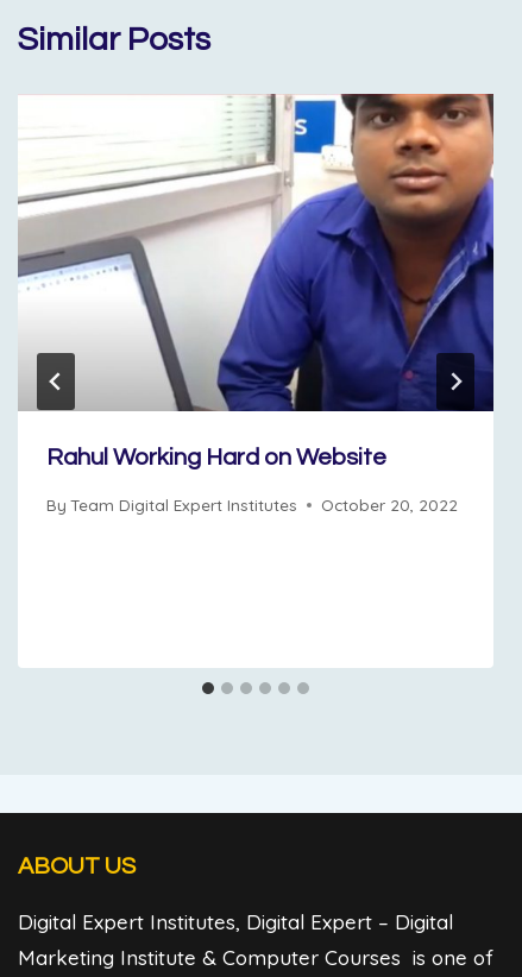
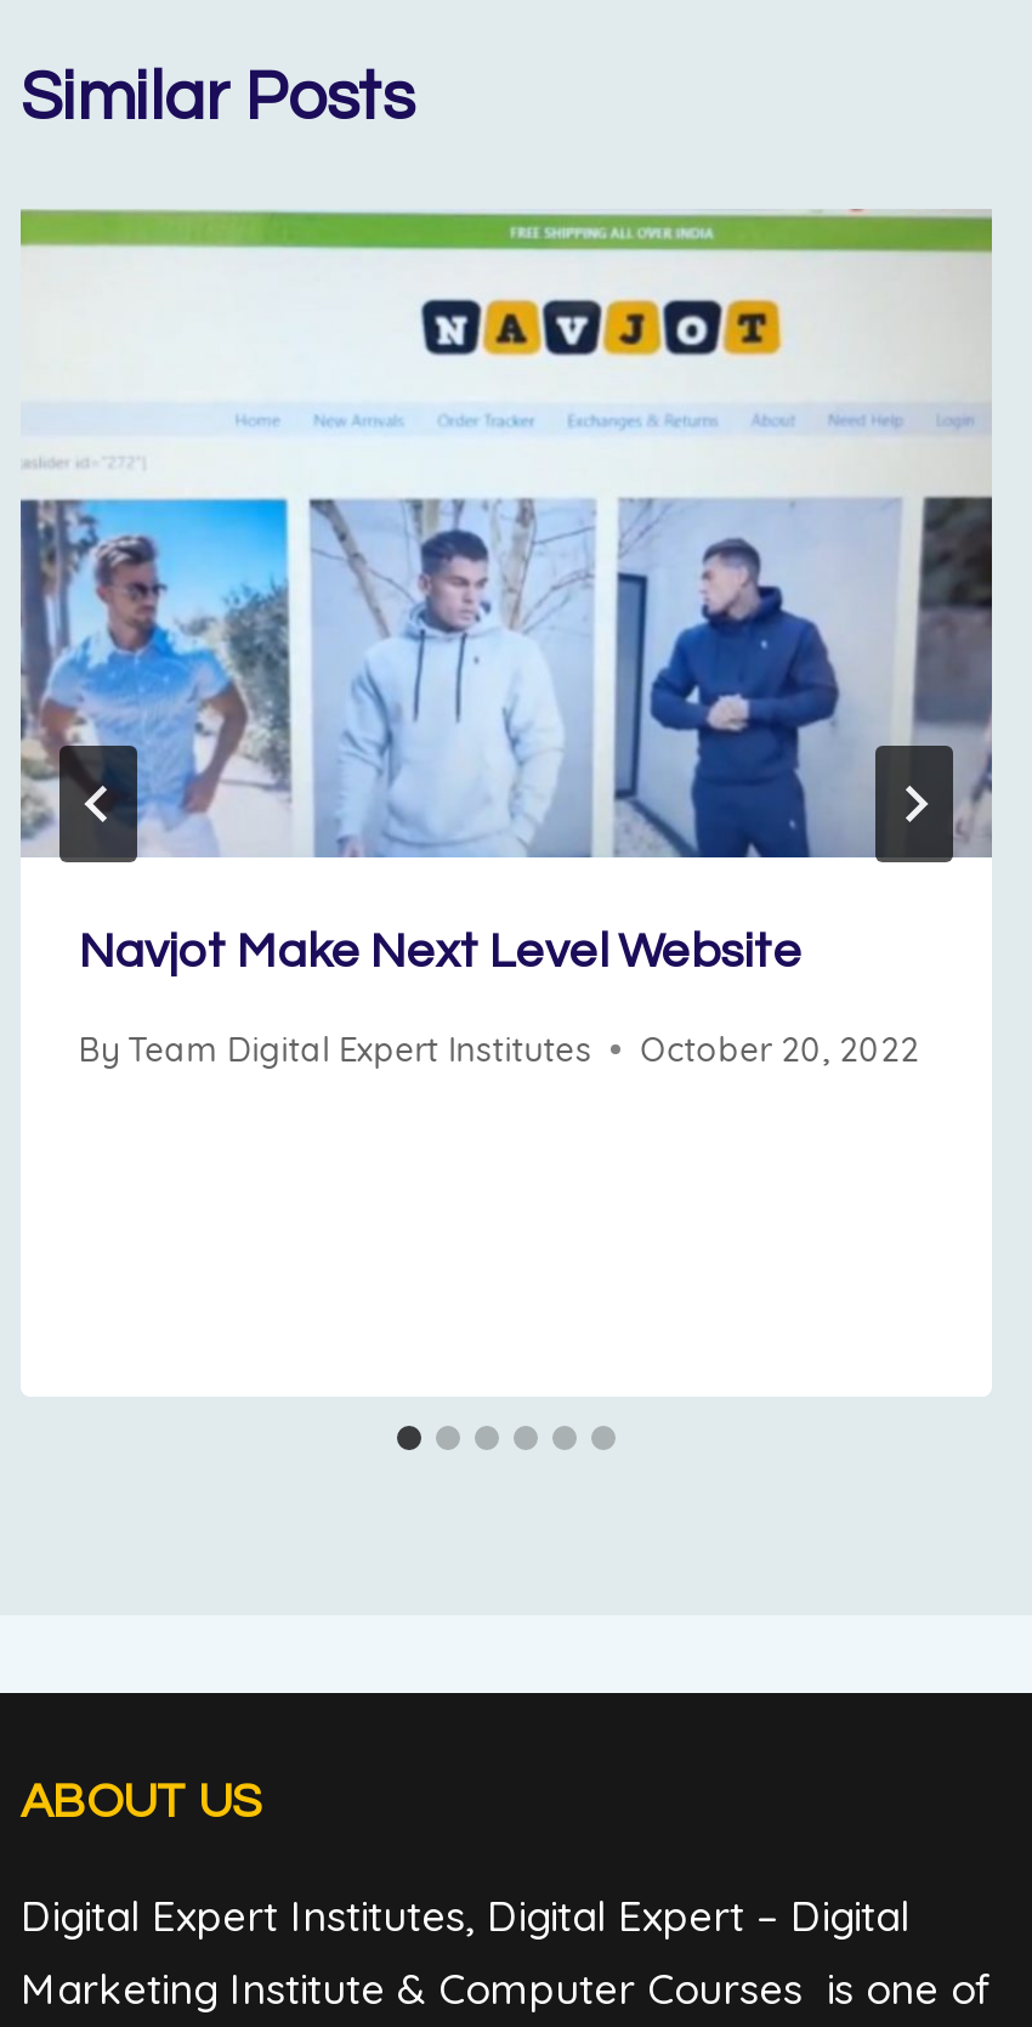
[18,93,495,469] [image] | Rahul Working Hard on Website -> [18,209,994,976] [image] | Navjot Make Next Level Website

